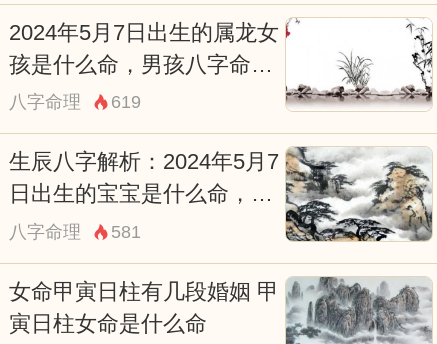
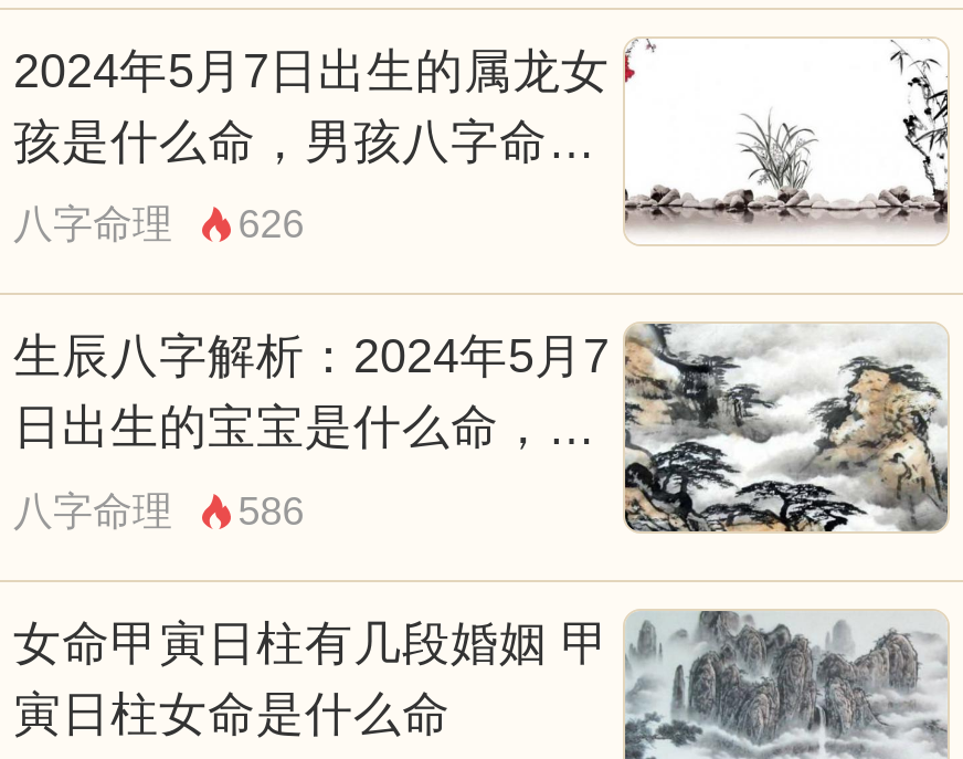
[111,92,141,112] 619 -> [238,203,304,247] 626
[111,222,141,242] 581 -> [238,489,304,533] 586

